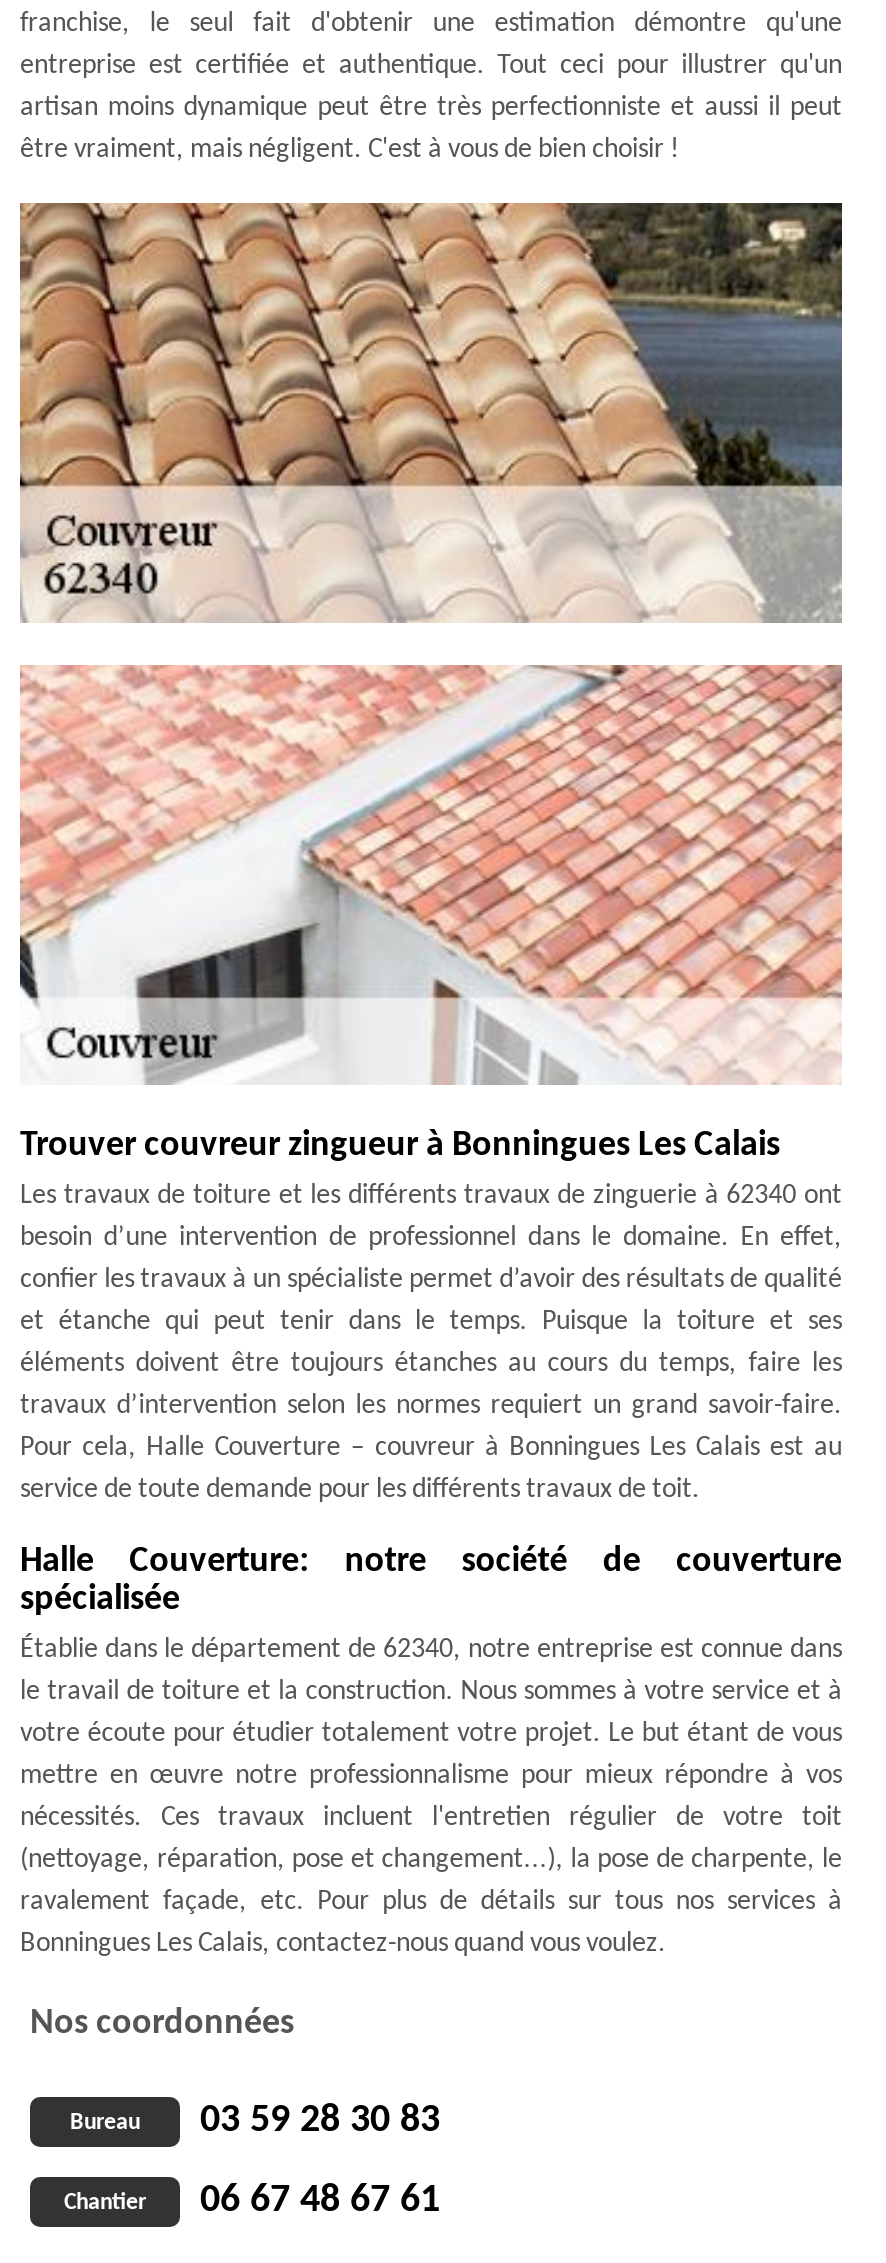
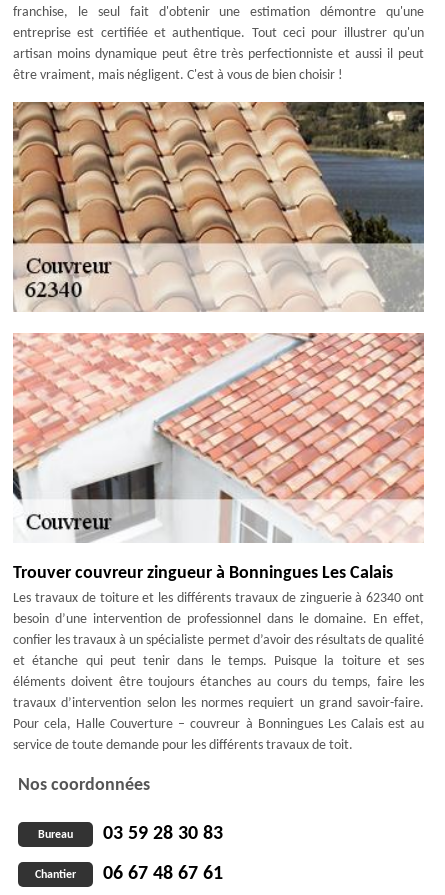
[20,1543,842,1959] Halle Couverture: notre société de couverture | spécialisée | Établie dans le département de 62340, notre entreprise est connue dans | le travail de toiture et la construction. Nous sommes à votre service et à | votre écoute pour étudier totalement votre projet. Le but étant de vous | mettre en œuvre notre professionnalisme pour mieux répondre à vos | nécessités. Ces travaux incluent l'entretien régulier de votre toit | (nettoyage, réparation, pose et changement...), la pose de charpente, le | ravalement façade, etc. Pour plus de détails sur tous nos services à | Bonningues Les Calais, contactez-nous quand vous voulez. -> none

